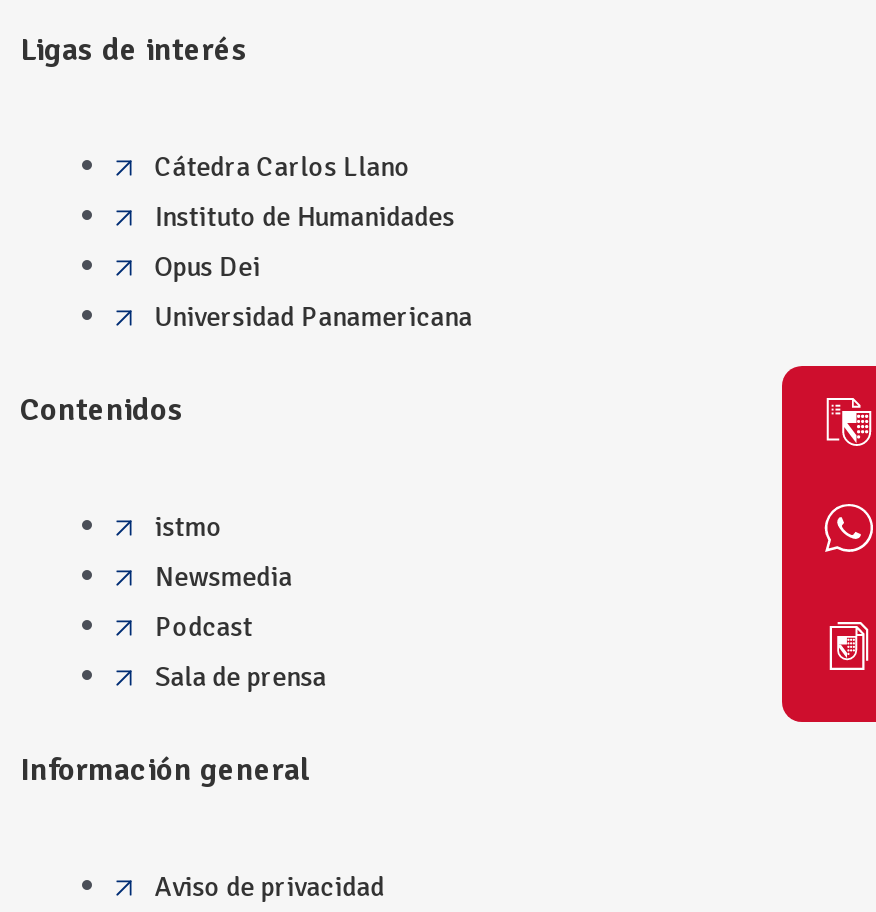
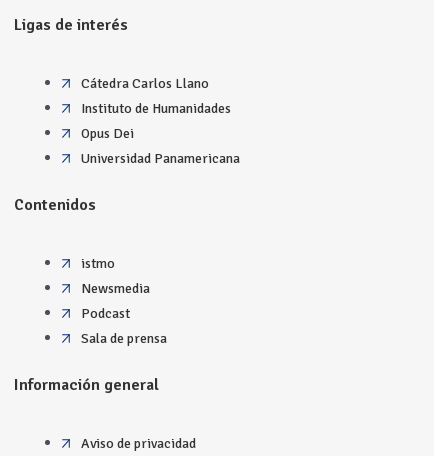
[780,364,870,724] [image] -> none

